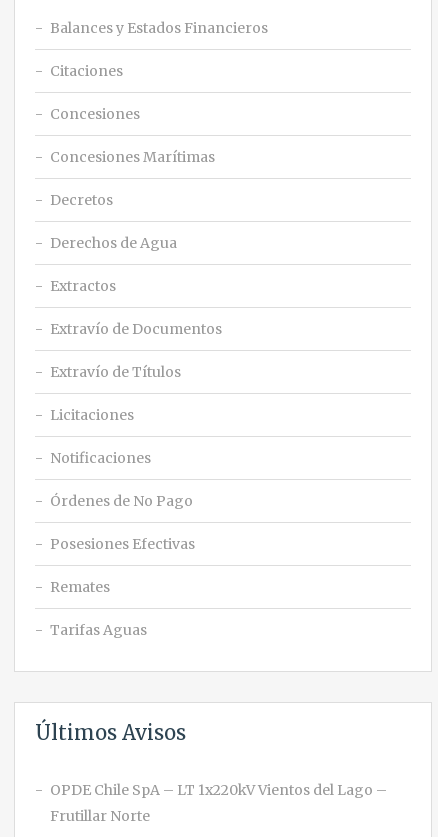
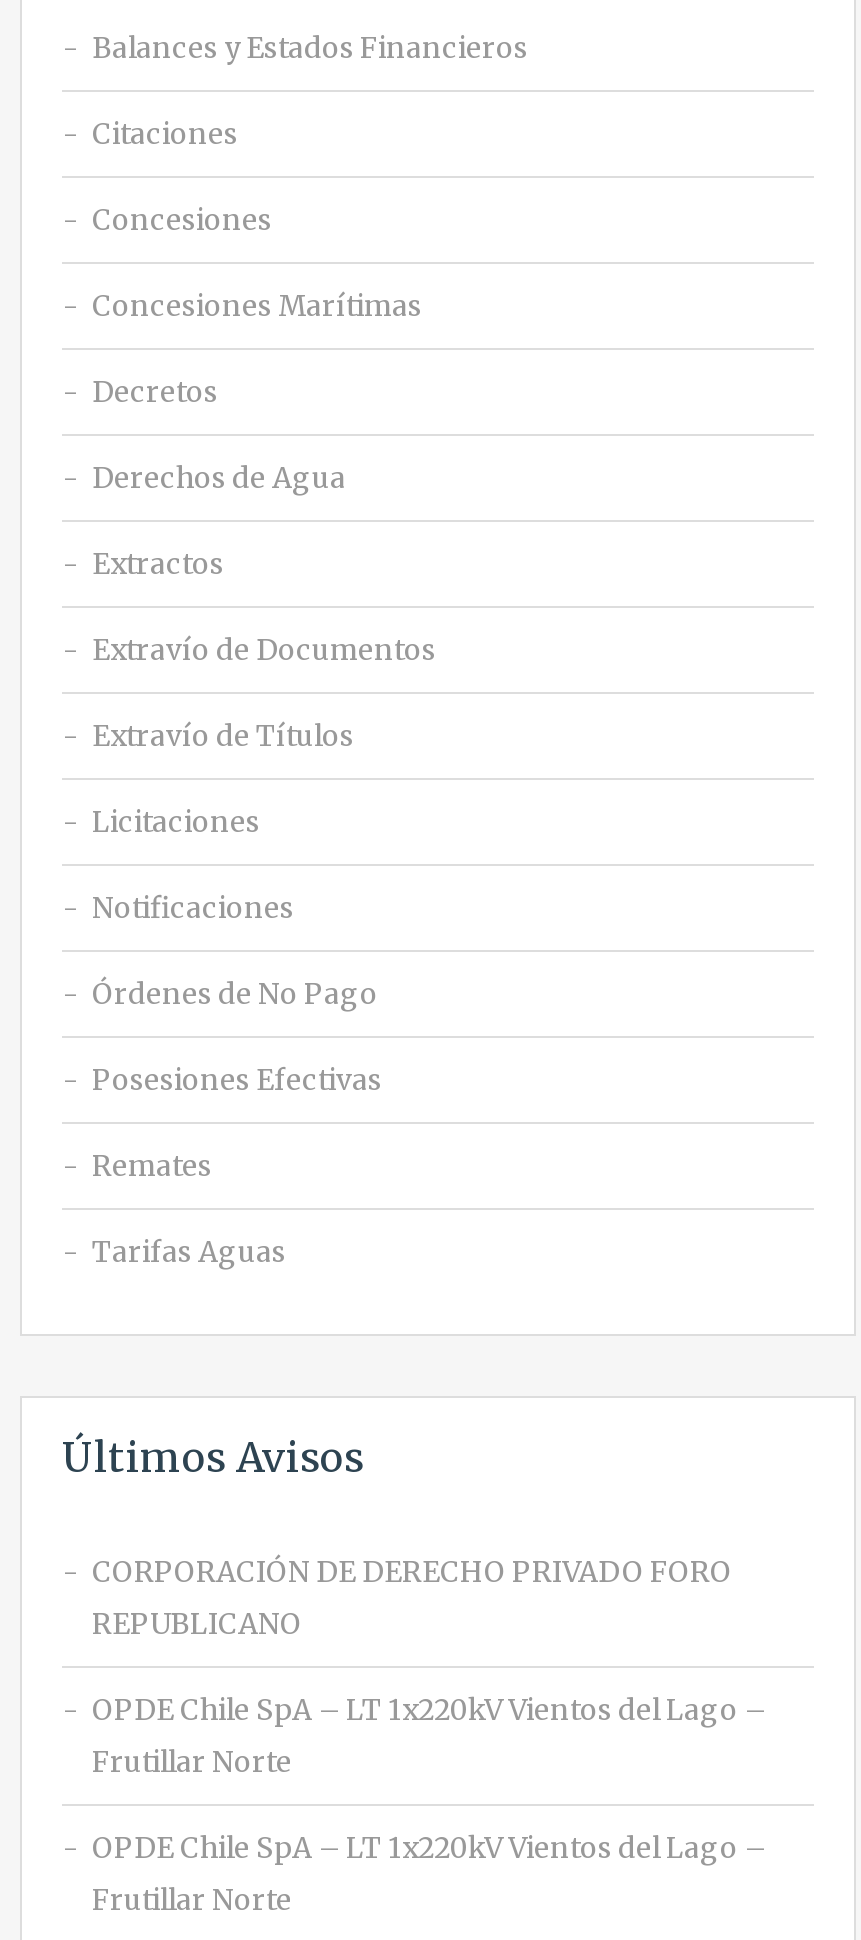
none -> [92,1553,766,1779] CORPORACIÓN DE DERECHO PRIVADO FORO | REPUBLICANO | OPDE Chile SpA – LT 1x220kV Vientos del Lago – | Frutillar Norte

